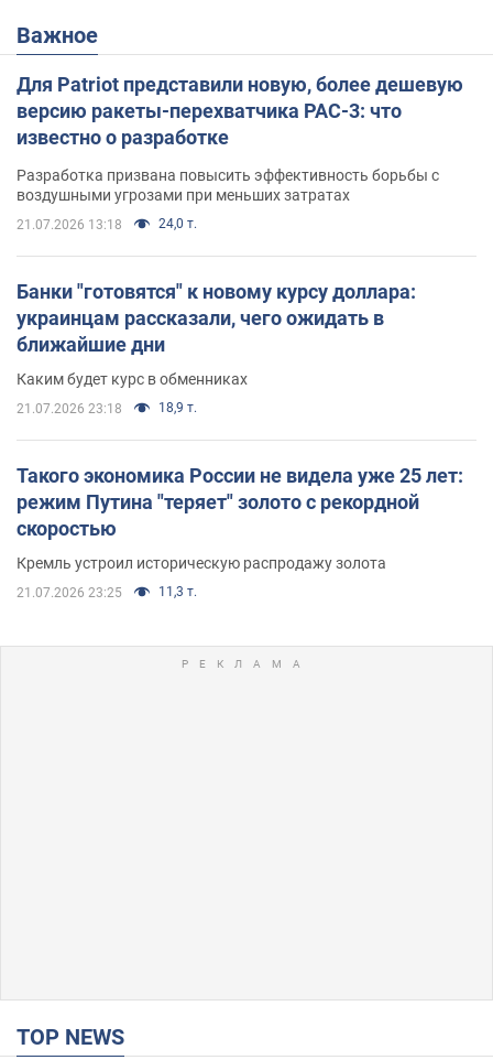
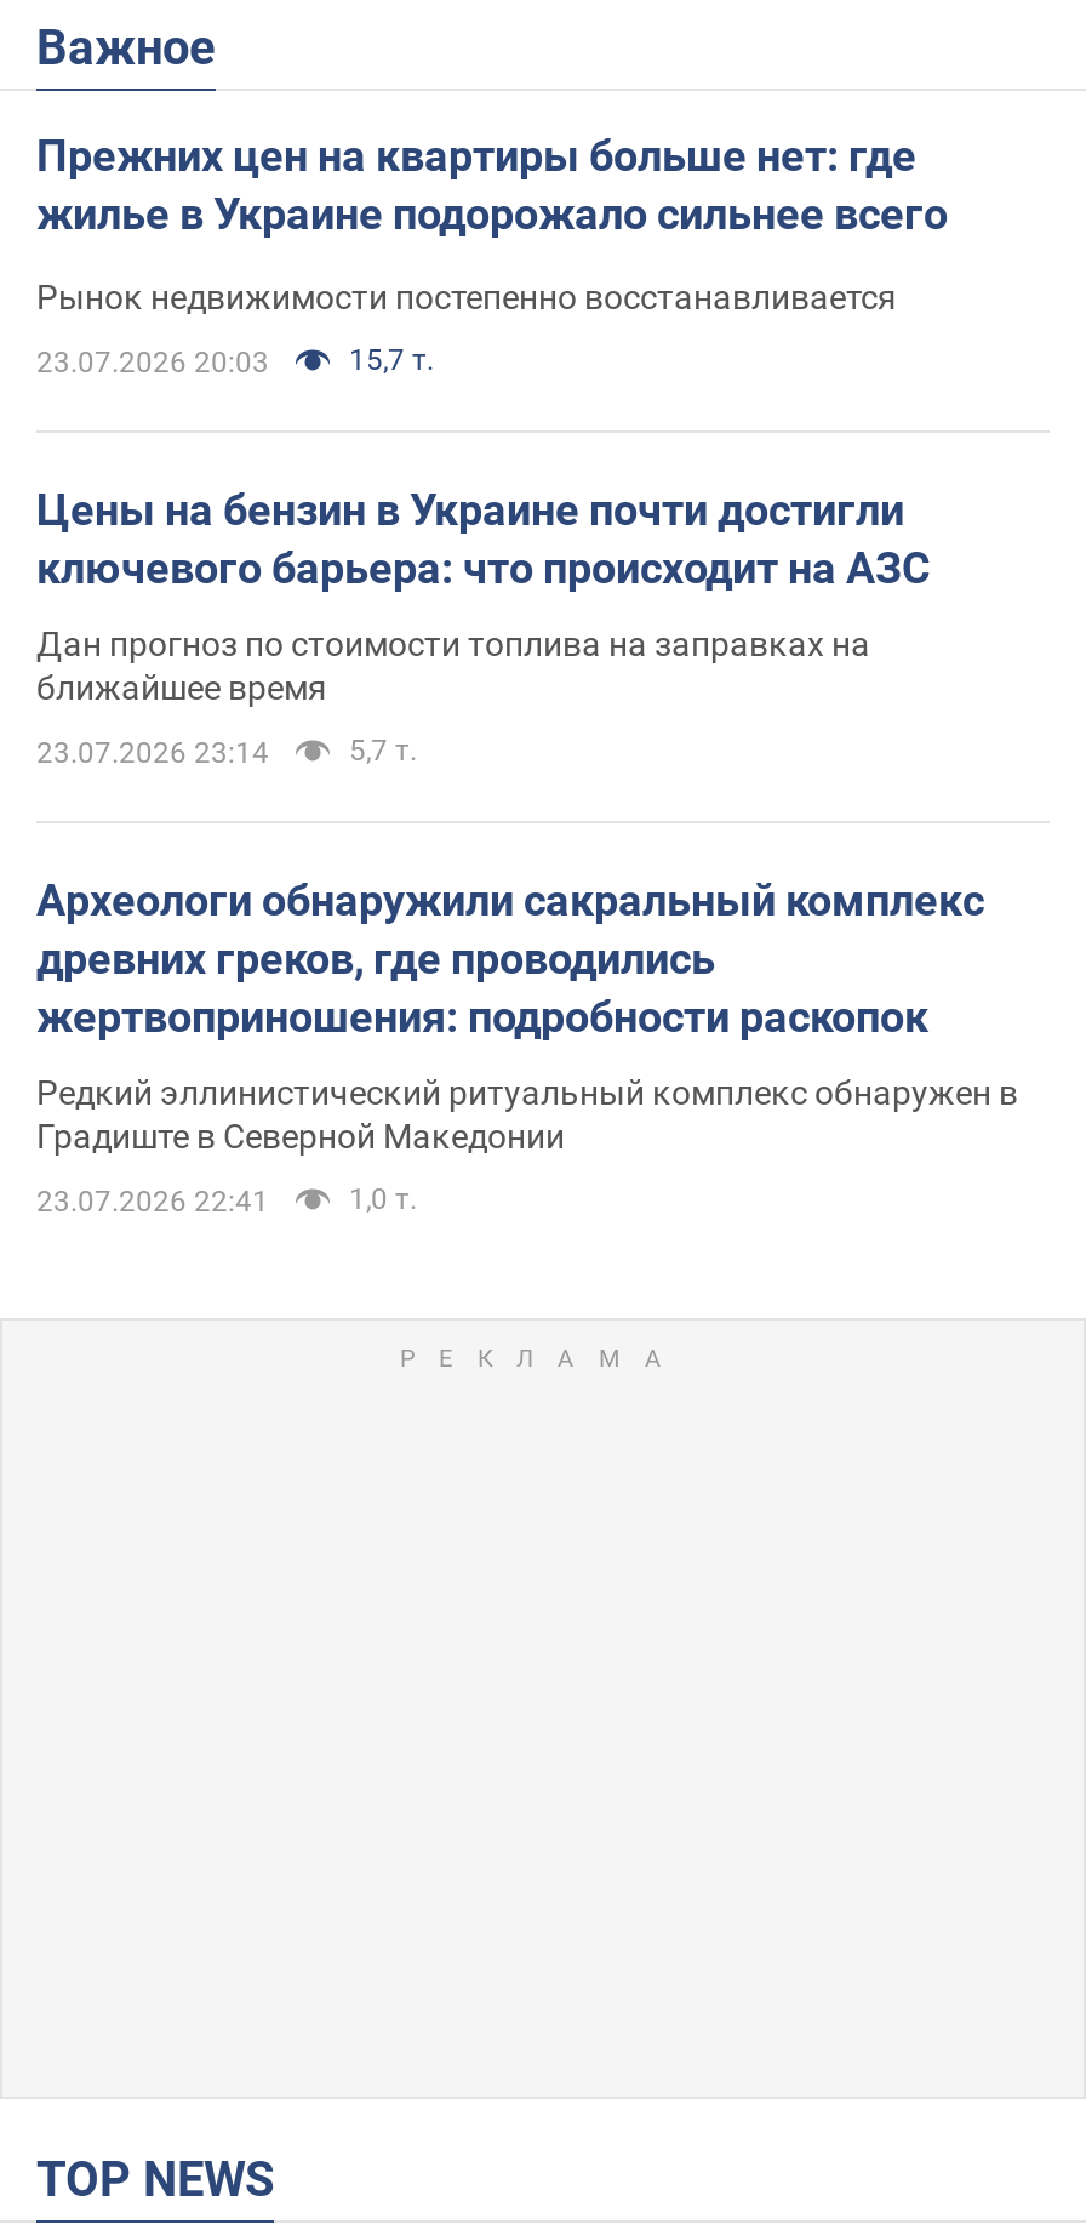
[17,72,463,148] Для Patriot представили новую, более дешевую | версию ракеты-перехватчика PAC-3: что | известно о разработке -> [36,129,948,238] Прежних цен на квартиры больше нет: где | жилье в Украине подорожало сильнее всего
[17,166,439,204] Разработка призвана повысить эффективность борьбы с | воздушными угрозами при меньших затратах -> [36,277,897,316] Рынок недвижимости постепенно восстанавливается
[17,216,197,232] 21.07.2026 13:18 | 24,0 т. -> [36,342,434,379] 23.07.2026 20:03 | 15,7 т.
[17,280,416,356] Банки "готовятся" к новому курсу доллара: | украинцам рассказали, чего ожидать в | ближайшие дни -> [36,483,931,592] Цены на бензин в Украине почти достигли | ключевого барьера: что происходит на АЗС
[17,370,248,388] Каким будет курс в обменниках -> [36,624,870,706] Дан прогноз по стоимости топлива на заправках на | ближайшее время
[17,400,197,416] 21.07.2026 23:18 | 18,9 т. -> [36,733,417,769] 23.07.2026 23:14 | 5,7 т.
[17,464,463,540] Такого экономика России не видела уже 25 лет: | режим Путина "теряет" золото с рекордной | скоростью -> [36,874,984,1041] Археологи обнаружили сакральный комплекс | древних греков, где проводились | жертвоприношения: подробности раскопок
[17,554,386,572] Кремль устроил историческую распродажу золота -> [36,1072,1018,1155] Редкий эллинистический ритуальный комплекс обнаружен в | Градиште в Северной Македонии
[17,584,197,600] 21.07.2026 23:25 | 11,3 т. -> [36,1182,417,1218] 23.07.2026 22:41 | 1,0 т.

